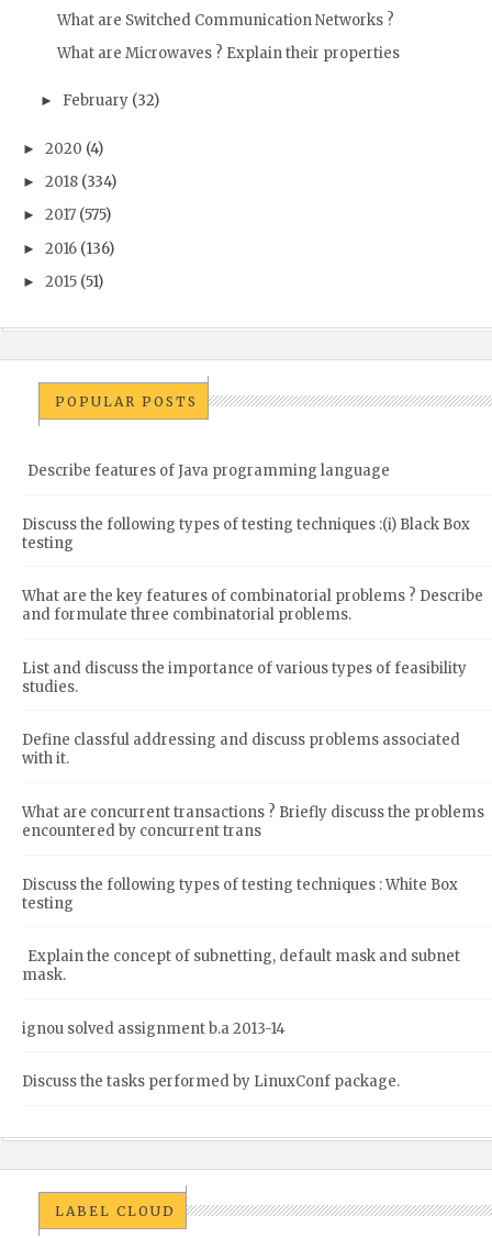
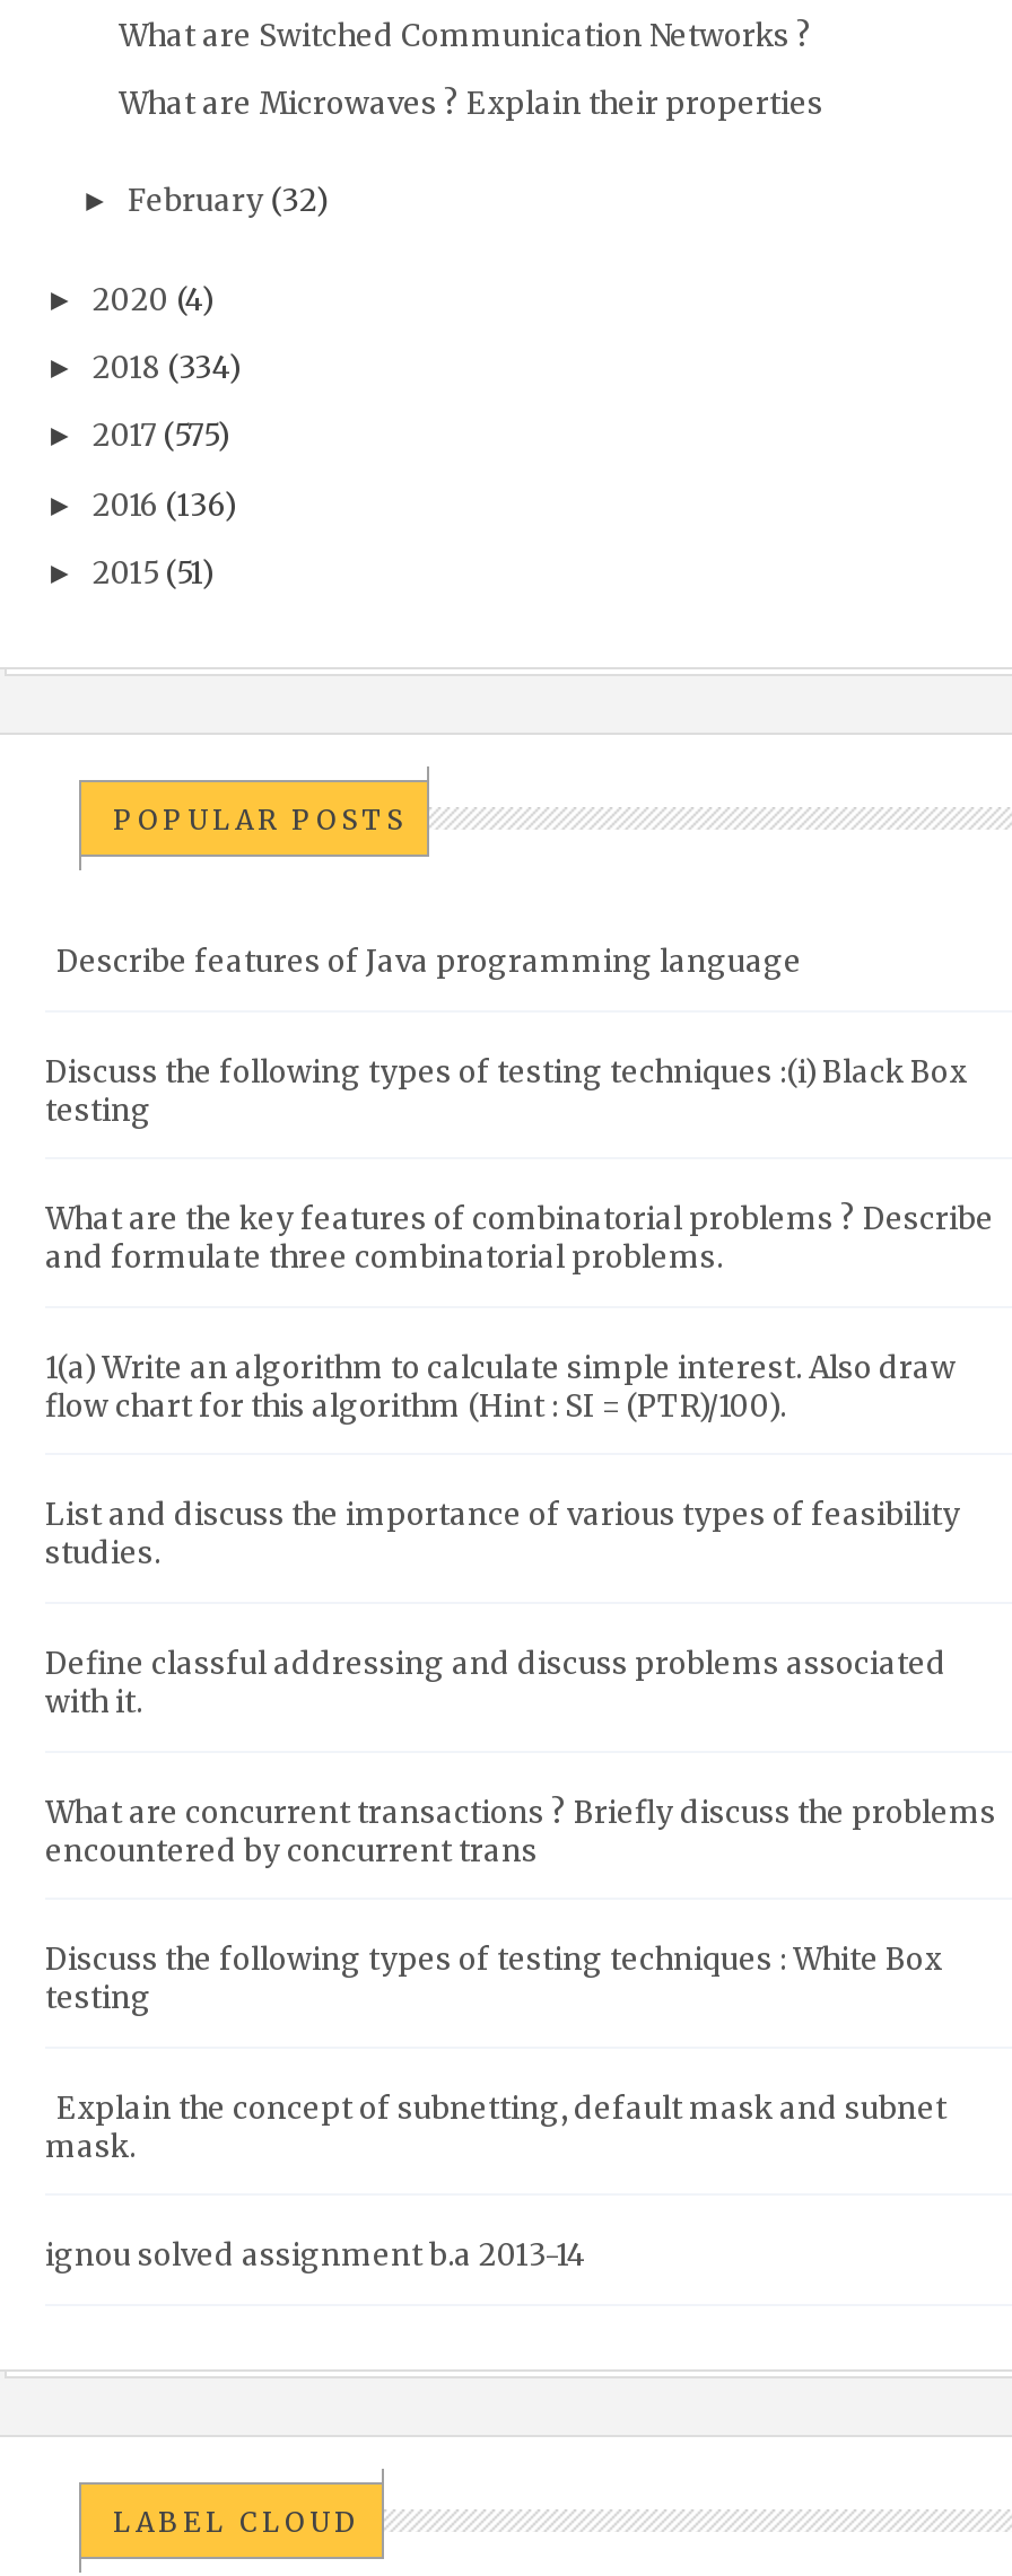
none -> [45,1349,956,1425] 1(a) Write an algorithm to calculate simple interest. Also draw | flow chart for this algorithm (Hint : SI = (PTR)/100).
moved [22,659,484,1038] -> [45,1497,996,2275]: List and discuss the importance of various types of feasibility | studies. | Define classful addressing and discuss problems associated | ... | mask. | ignou solved assignment b.a 2013-14
[22,1072,400,1091] Discuss the tasks performed by LinuxConf package. -> none

